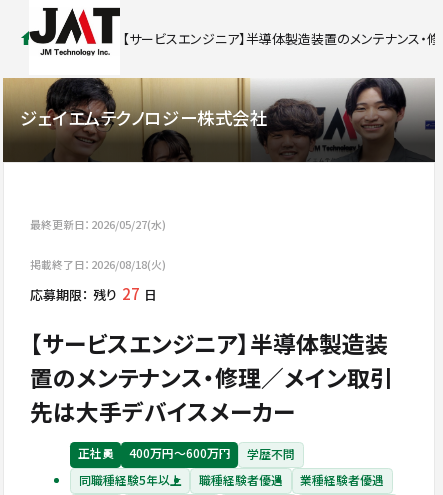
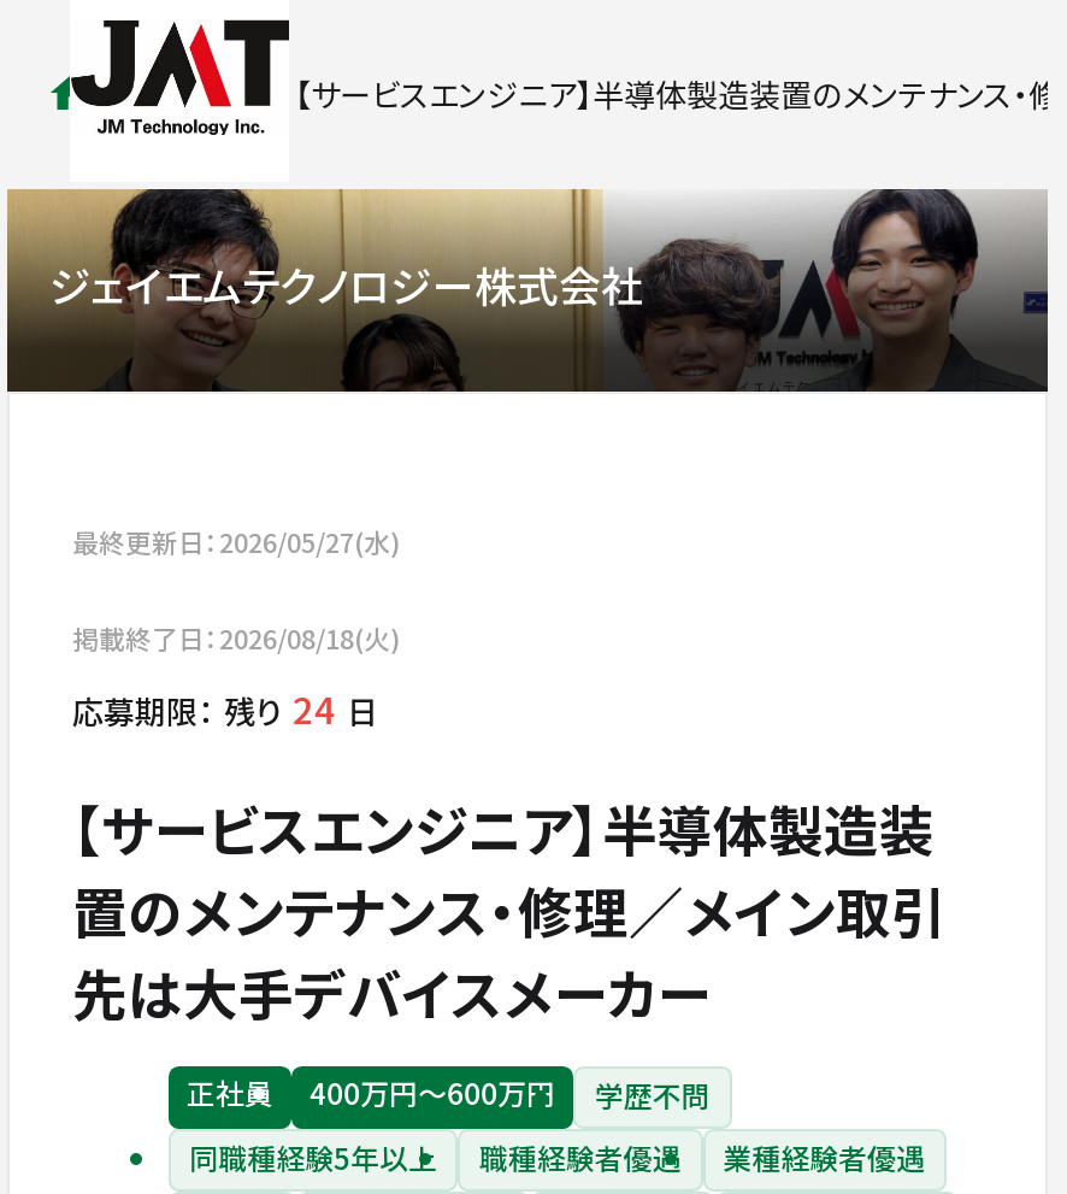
[30,282,157,304] 応募期限： 残り 27 日 -> [72,681,378,734] 応募期限： 残り 24 日

